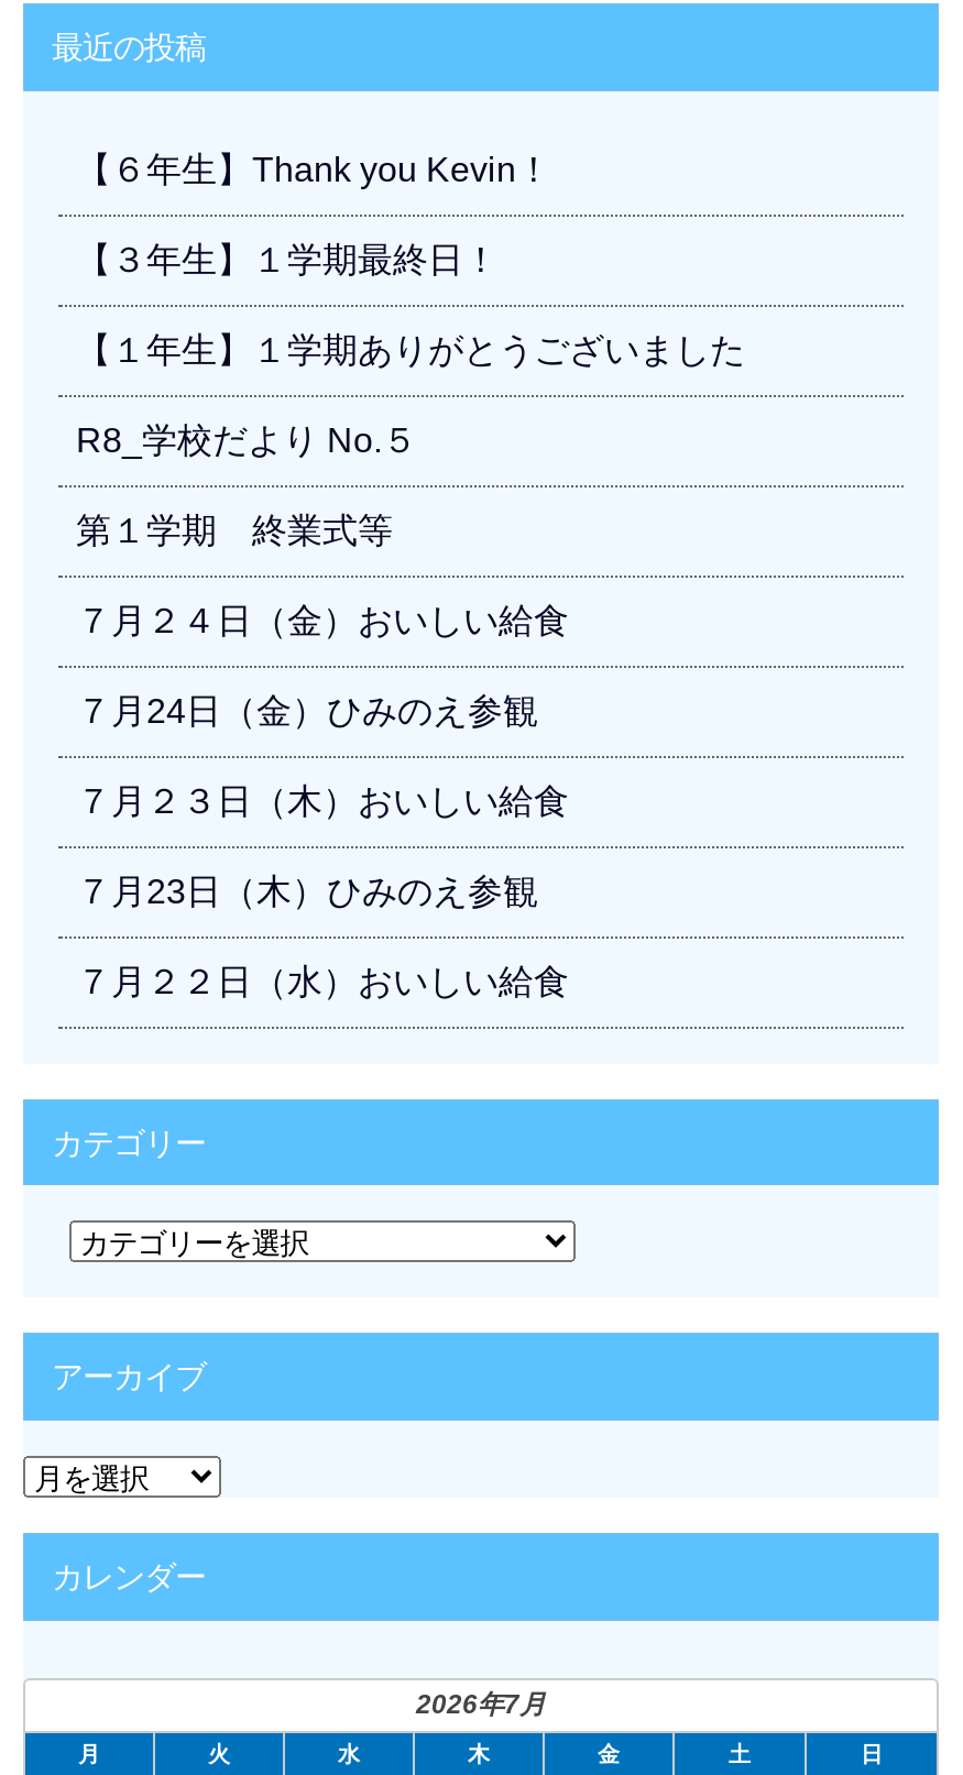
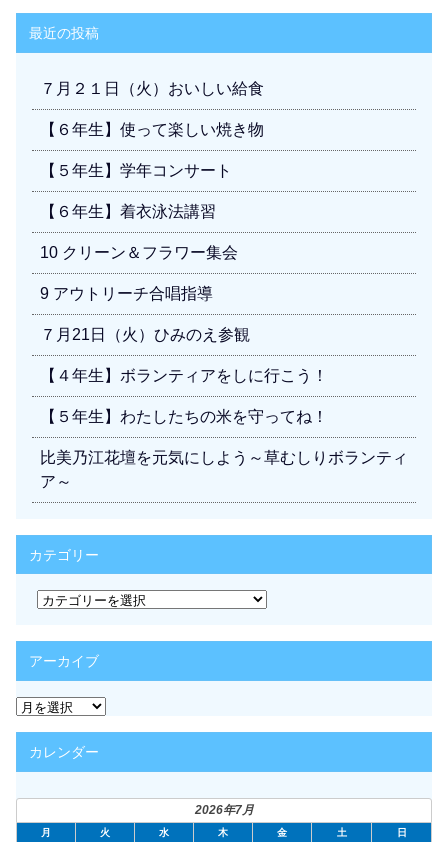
[76,150,551,187] 【６年生】Thank you Kevin！ -> [40,80,264,97] ７月２１日（火）おいしい給食
[76,240,499,278] 【３年生】１学期最終日！ -> [40,121,264,138] 【６年生】使って楽しい焼き物
[76,330,745,368] 【１年生】１学期ありがとうございました -> [40,162,232,179] 【５年生】学年コンサート
[76,421,417,458] R8_学校だより No.５ -> [40,203,216,220] 【６年生】着衣泳法講習
[76,511,393,548] 第１学期 終業式等 -> [40,244,238,261] 10 クリーン＆フラワー集会
[76,601,569,638] ７月２４日（金）おいしい給食 -> [40,285,213,302] 9 アウトリーチ合唱指導
[76,691,538,729] ７月24日（金）ひみのえ参観 -> [40,326,250,343] ７月21日（火）ひみのえ参観
[76,782,569,819] ７月２３日（木）おいしい給食 -> [40,367,328,384] 【４年生】ボランティアをしに行こう！
[76,872,538,909] ７月23日（木）ひみのえ参観 -> [40,408,328,425] 【５年生】わたしたちの米を守ってね！
[76,962,569,999] ７月２２日（水）おいしい給食 -> [40,449,408,490] 比美乃江花壇を元気にしよう～草むしりボランティ | ア～

